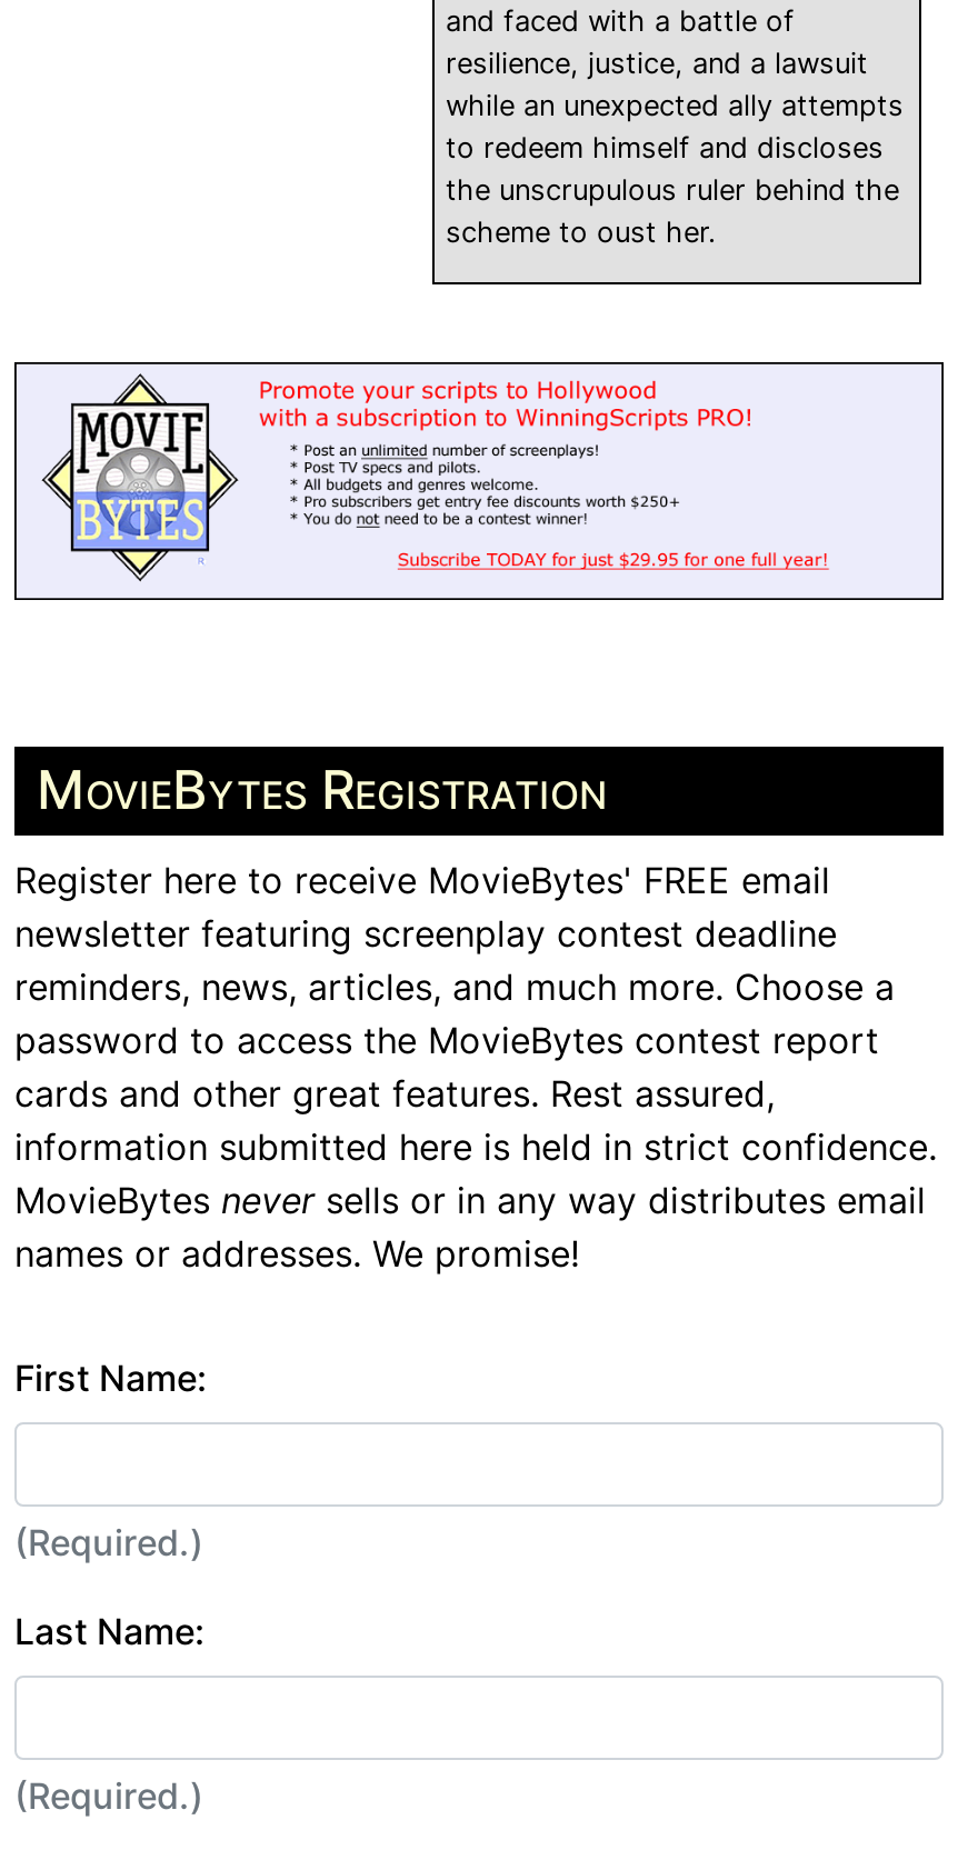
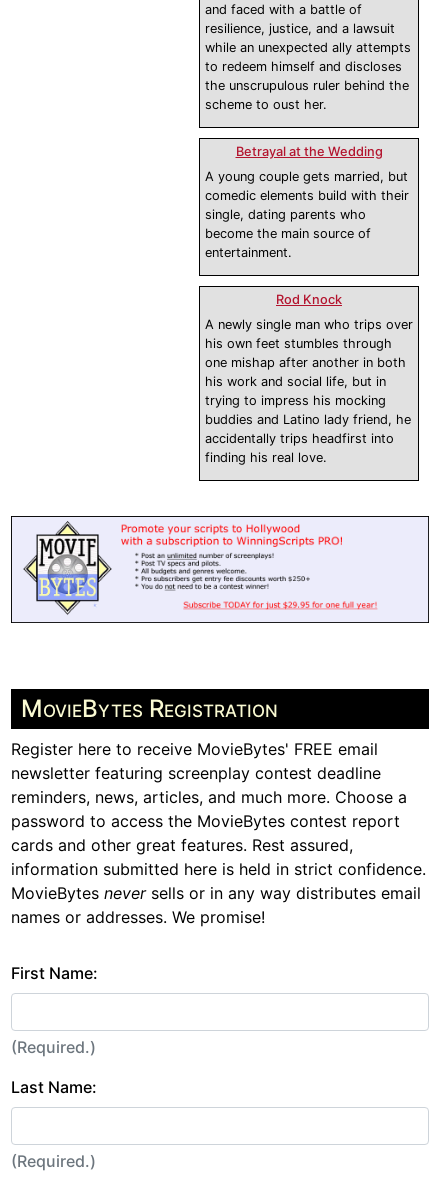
none -> [205,144,413,465] Betrayal at the Wedding | A young couple gets married, but | comedic elements build with their | single, dating parents who | become the main source of | entertainment. | Rod Knock | A newly single man who trips over | his own feet stumbles through | one mishap after another in both | his work and social life, but in | trying to impress his mocking | buddies and Latino lady friend, he | accidentally trips headfirst into | finding his real love.

